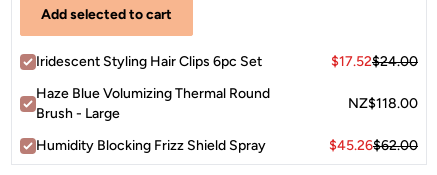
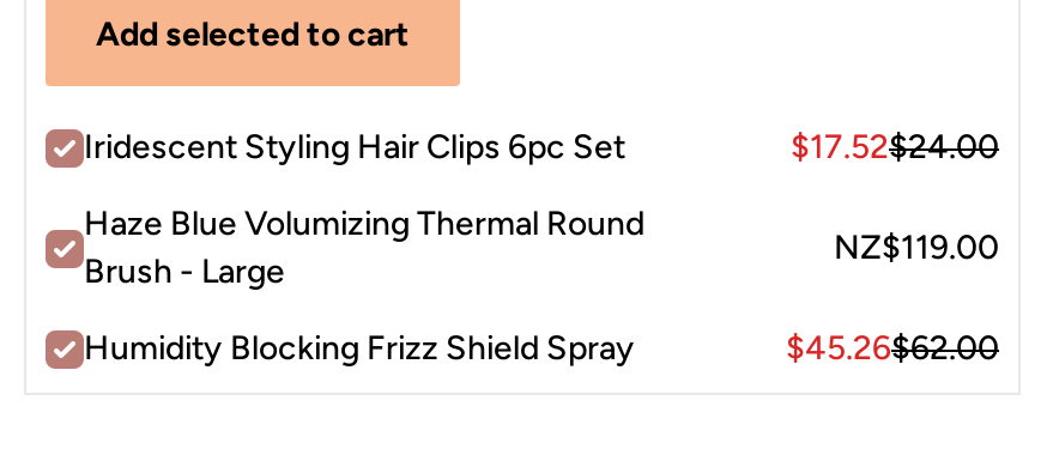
[348,95,418,112] NZ$118.00 -> [834,227,999,267] NZ$119.00

